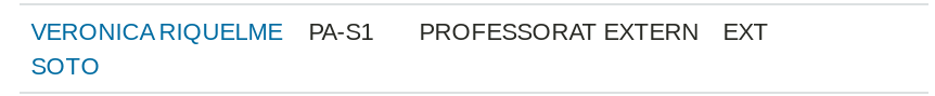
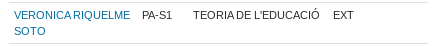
[419,19,699,45] PROFESSORAT EXTERN -> [193,9,320,21] TEORIA DE L'EDUCACIÓ

